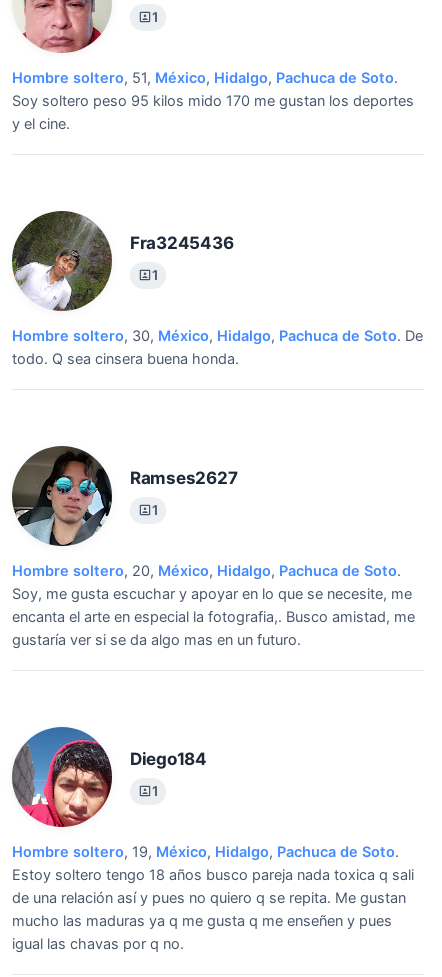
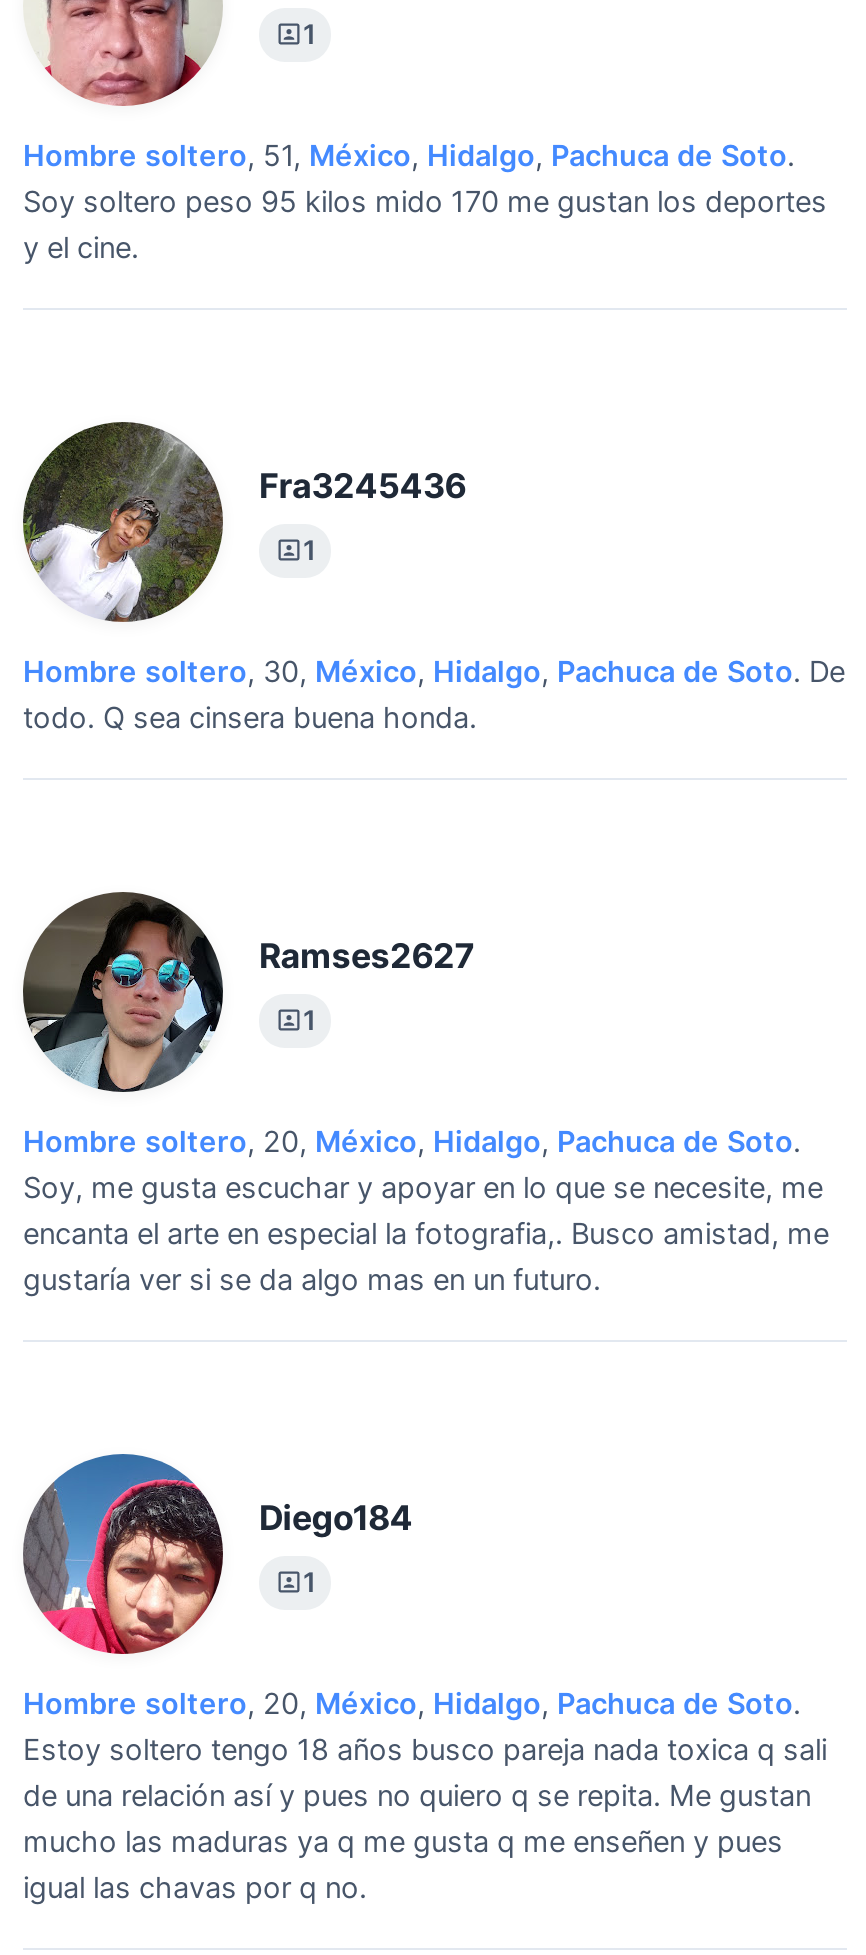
[12,843,399,861] Hombre soltero, 19, México, Hidalgo, Pachuca de Soto. -> [23,1686,801,1722] Hombre soltero, 20, México, Hidalgo, Pachuca de Soto.

